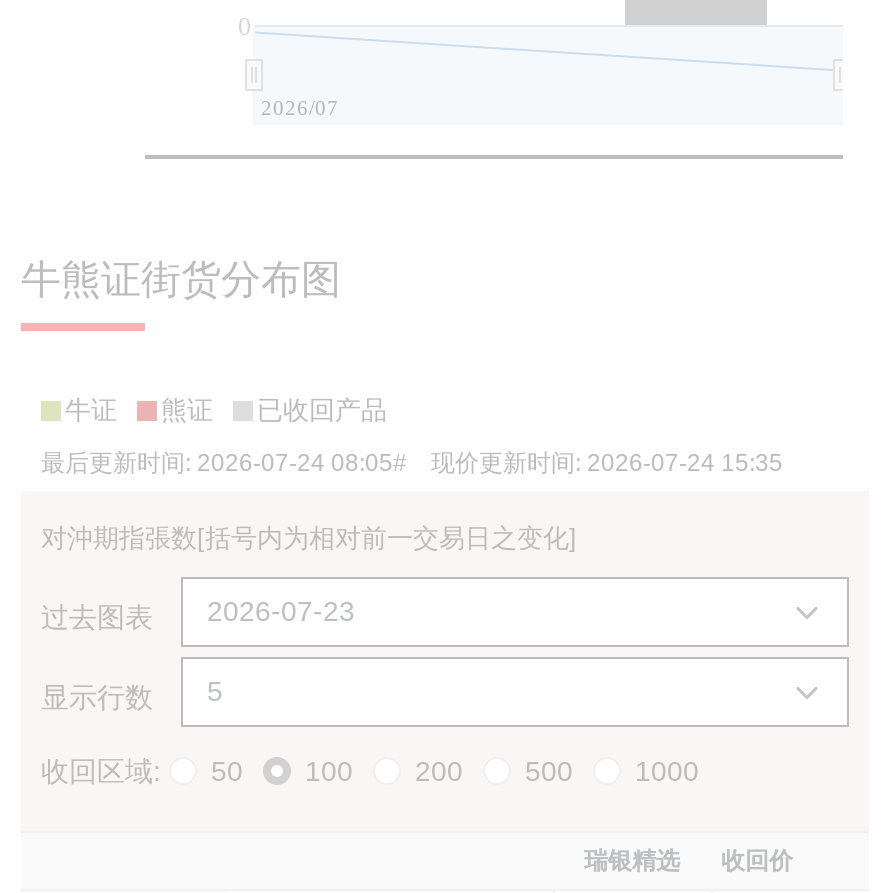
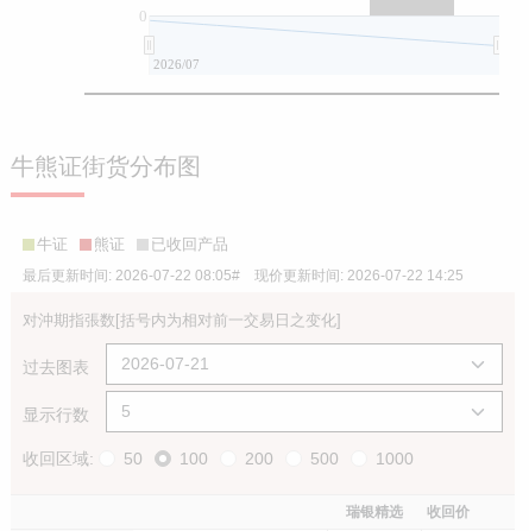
[41,448,783,476] 最后更新时间: 2026-07-24 08:05# 现价更新时间: 2026-07-24 15:35 -> [23,267,464,283] 最后更新时间: 2026-07-22 08:05# 现价更新时间: 2026-07-22 14:25

